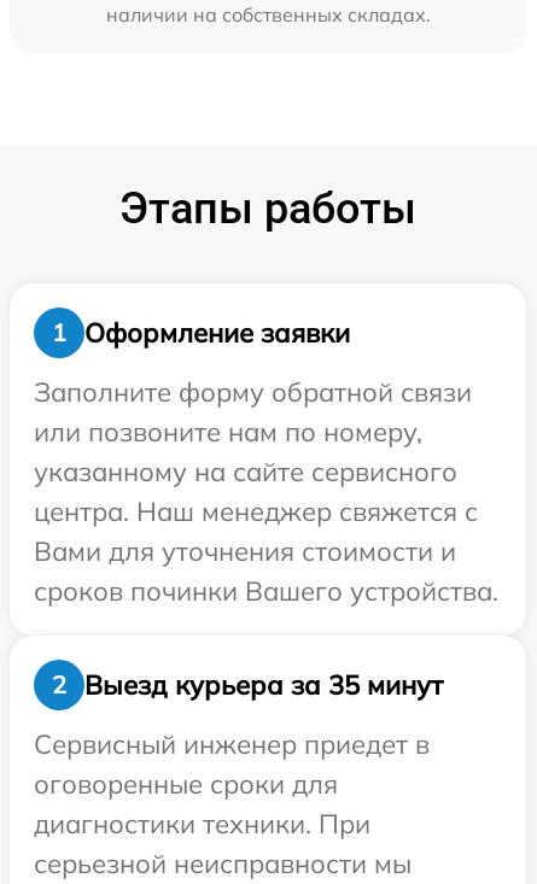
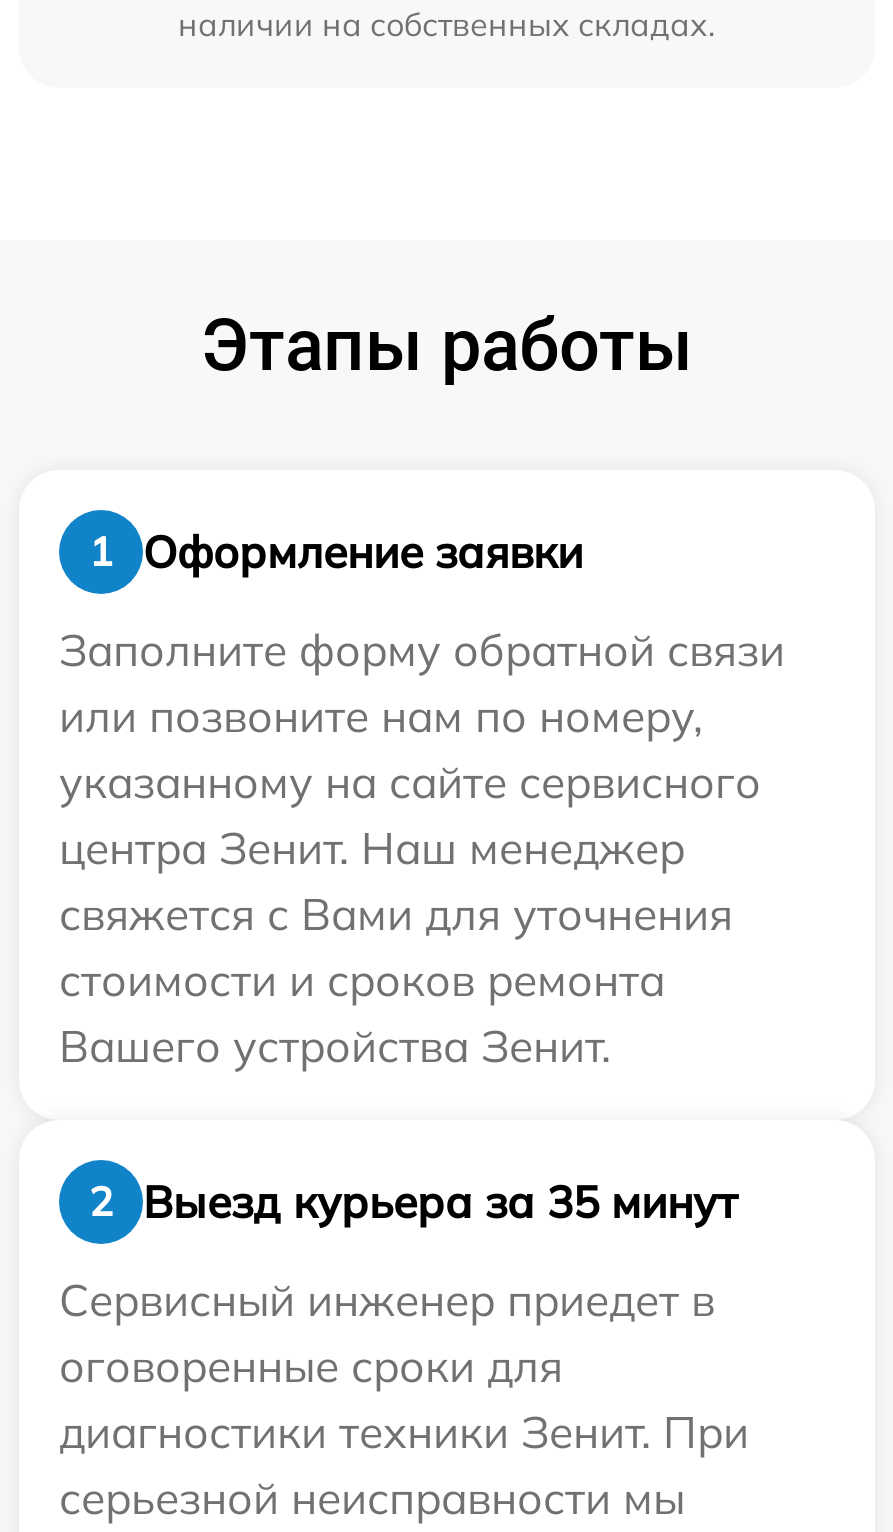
[34,494,498,608] центра. Наш менеджер свяжется с | Вами для уточнения стоимости и | сроков починки Вашего устройства. -> [59,820,733,1074] центра Зенит. Наш менеджер | свяжется с Вами для уточнения | стоимости и сроков ремонта | Вашего устройства Зенит.
[34,807,370,841] диагностики техники. При -> [59,1404,749,1460] диагностики техники Зенит. При

